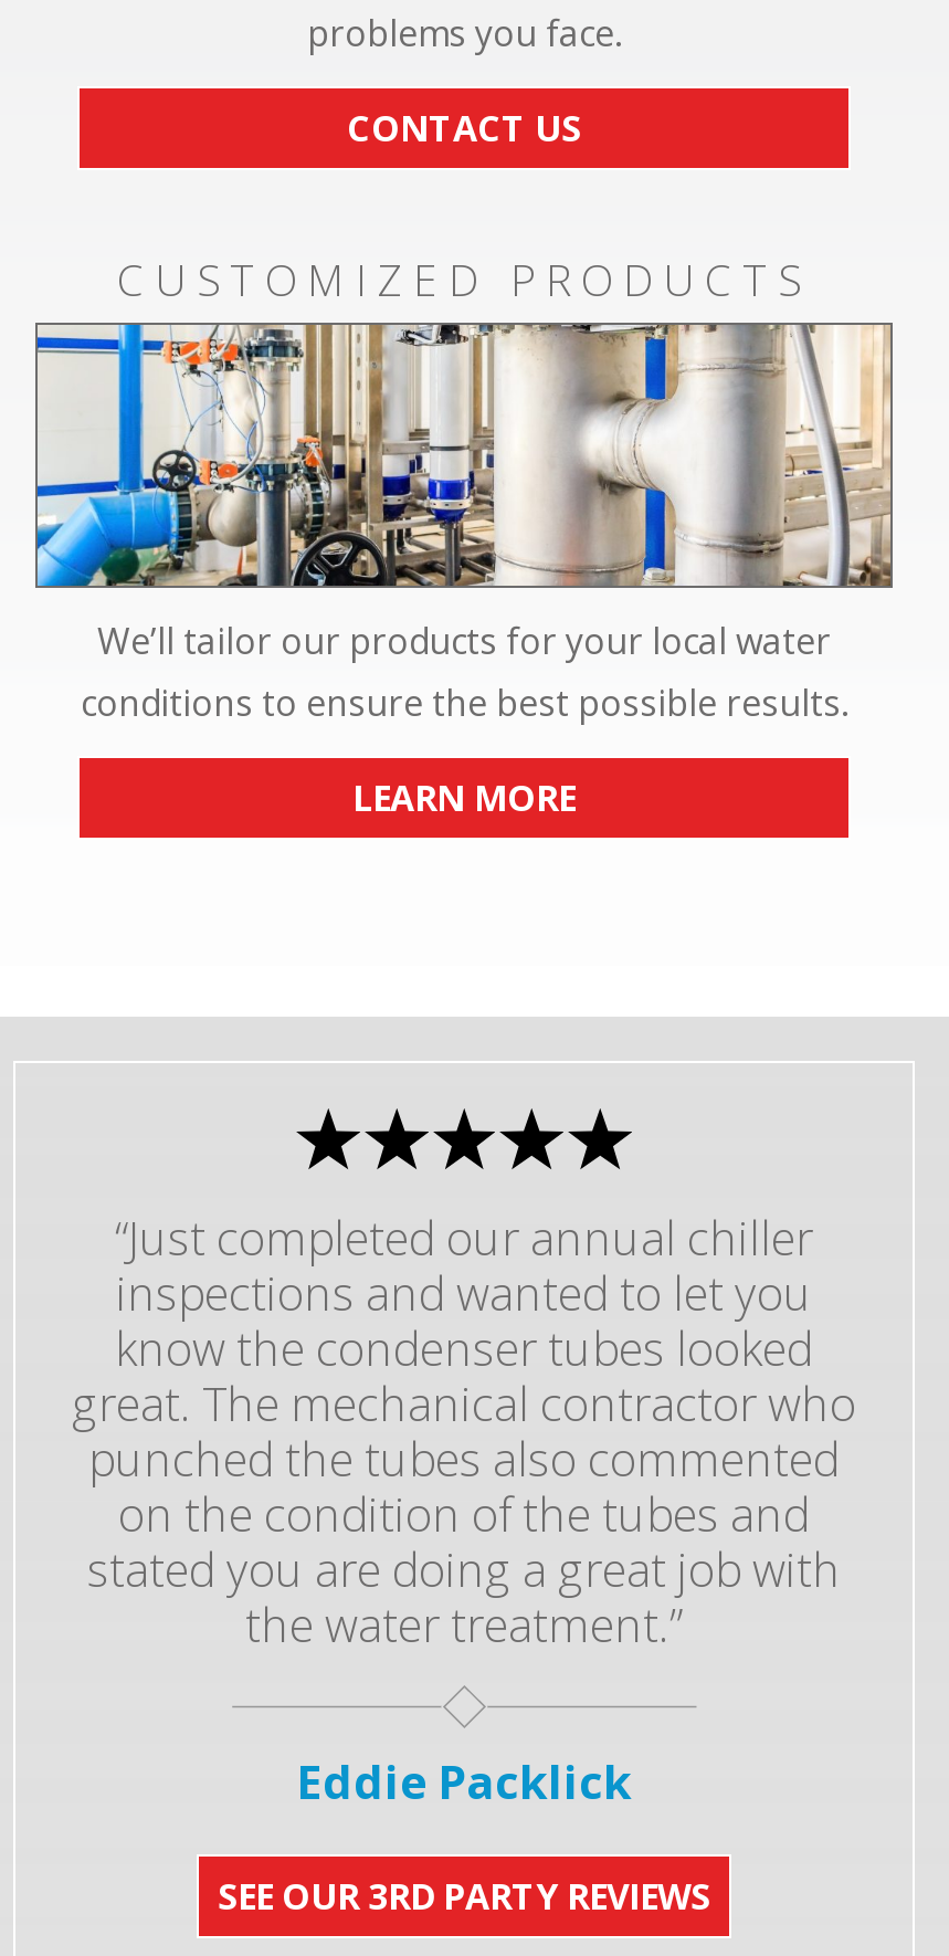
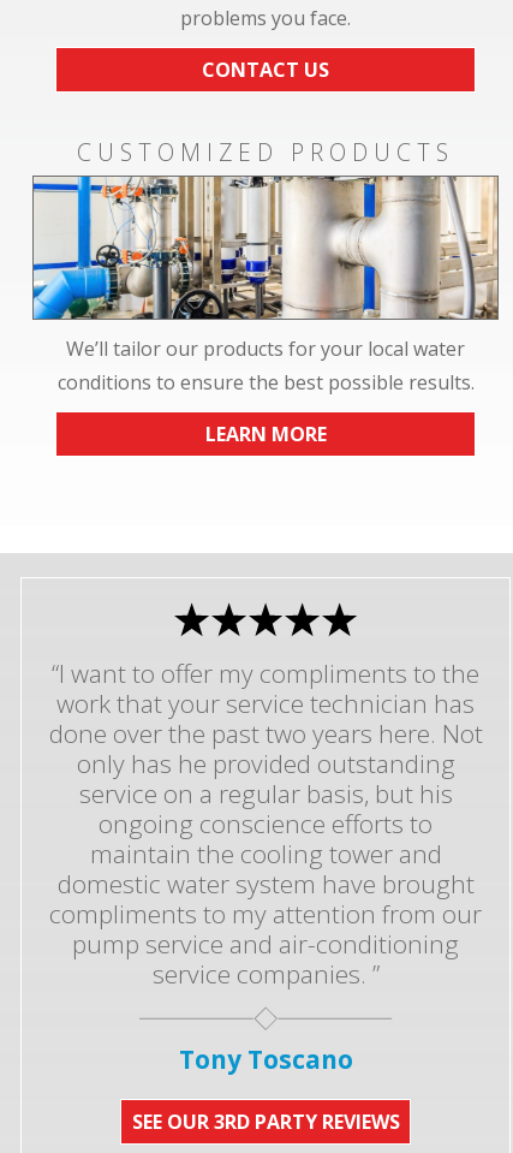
[72,1208,856,1656] “Just completed our annual chiller | inspections and wanted to let you | know the condenser tubes looked | great. The mechanical contractor who | punched the tubes also commented | on the condition of the tubes and | stated you are doing a great job with | the water treatment.” -> [49,657,482,991] “I want to offer my compliments to the | work that your service technician has | done over the past two years here. Not | only has he provided outstanding | service on a regular basis, but his | ongoing conscience efforts to | maintain the cooling tower and | domestic water system have brought | compliments to my attention from our | pump service and air-conditioning | service companies. ”
[296,1750,632,1812] Eddie Packlick -> [178,1042,353,1076] Tony Toscano

